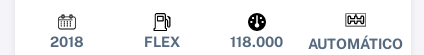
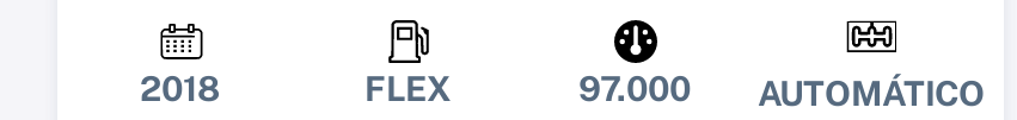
[230,33,403,52] 118.000 AUTOMÁTICO -> [578,69,985,112] 97.000 AUTOMÁTICO

